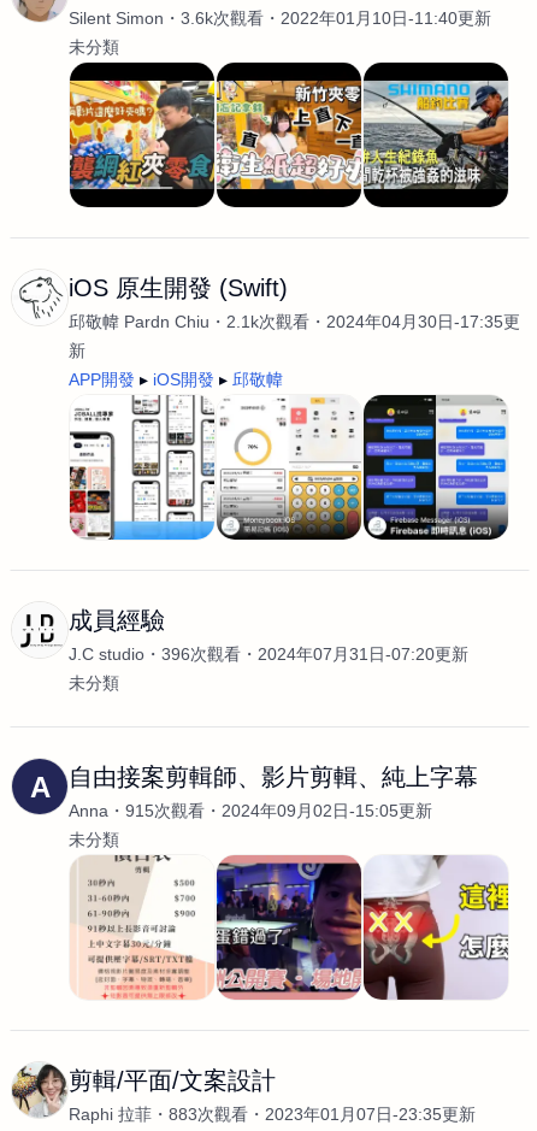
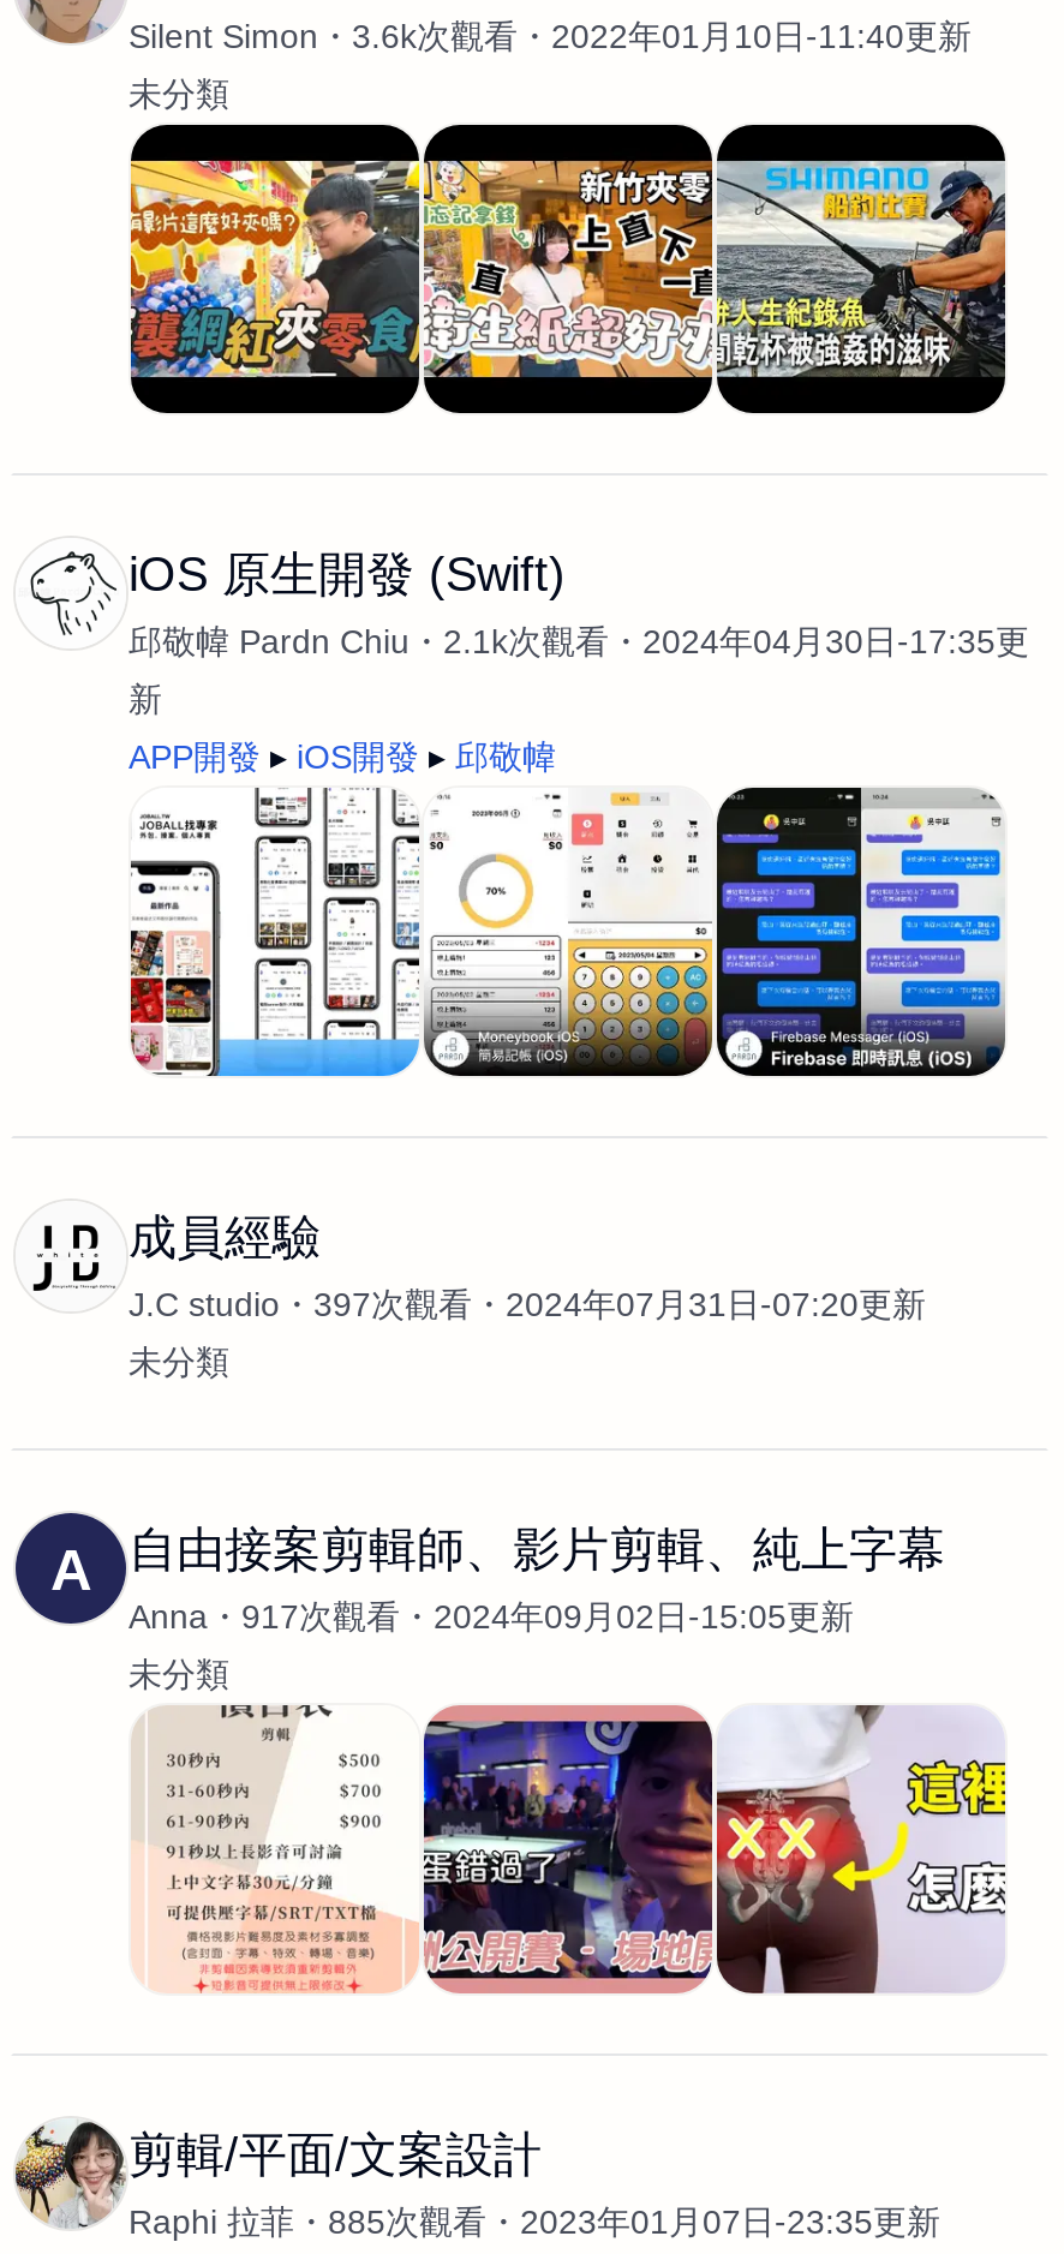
[69,644,468,664] J.C studio 396次觀看 2024年07月31日-07:20更新 -> [128,1285,926,1323] J.C studio 397次觀看 2024年07月31日-07:20更新
[69,801,432,820] Anna 915次觀看 2024年09月02日-15:05更新 -> [128,1597,854,1636] Anna 917次觀看 2024年09月02日-15:05更新
[69,1105,476,1124] Raphi 拉菲 883次觀看 2023年01月07日-23:35更新 -> [128,2202,940,2241] Raphi 拉菲 885次觀看 2023年01月07日-23:35更新

